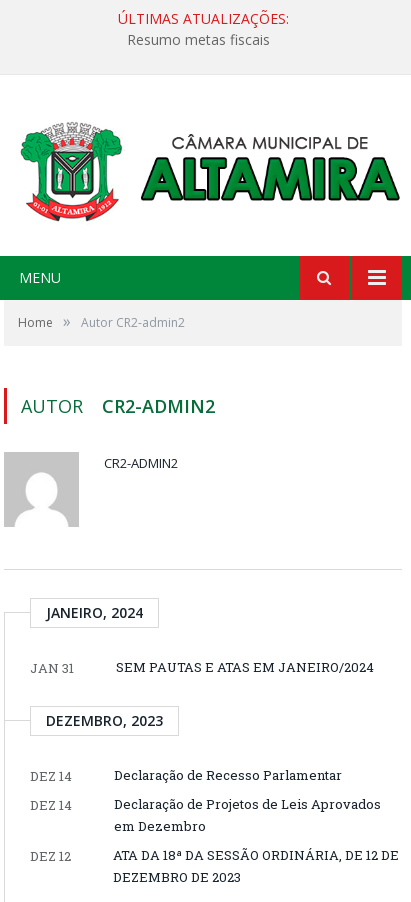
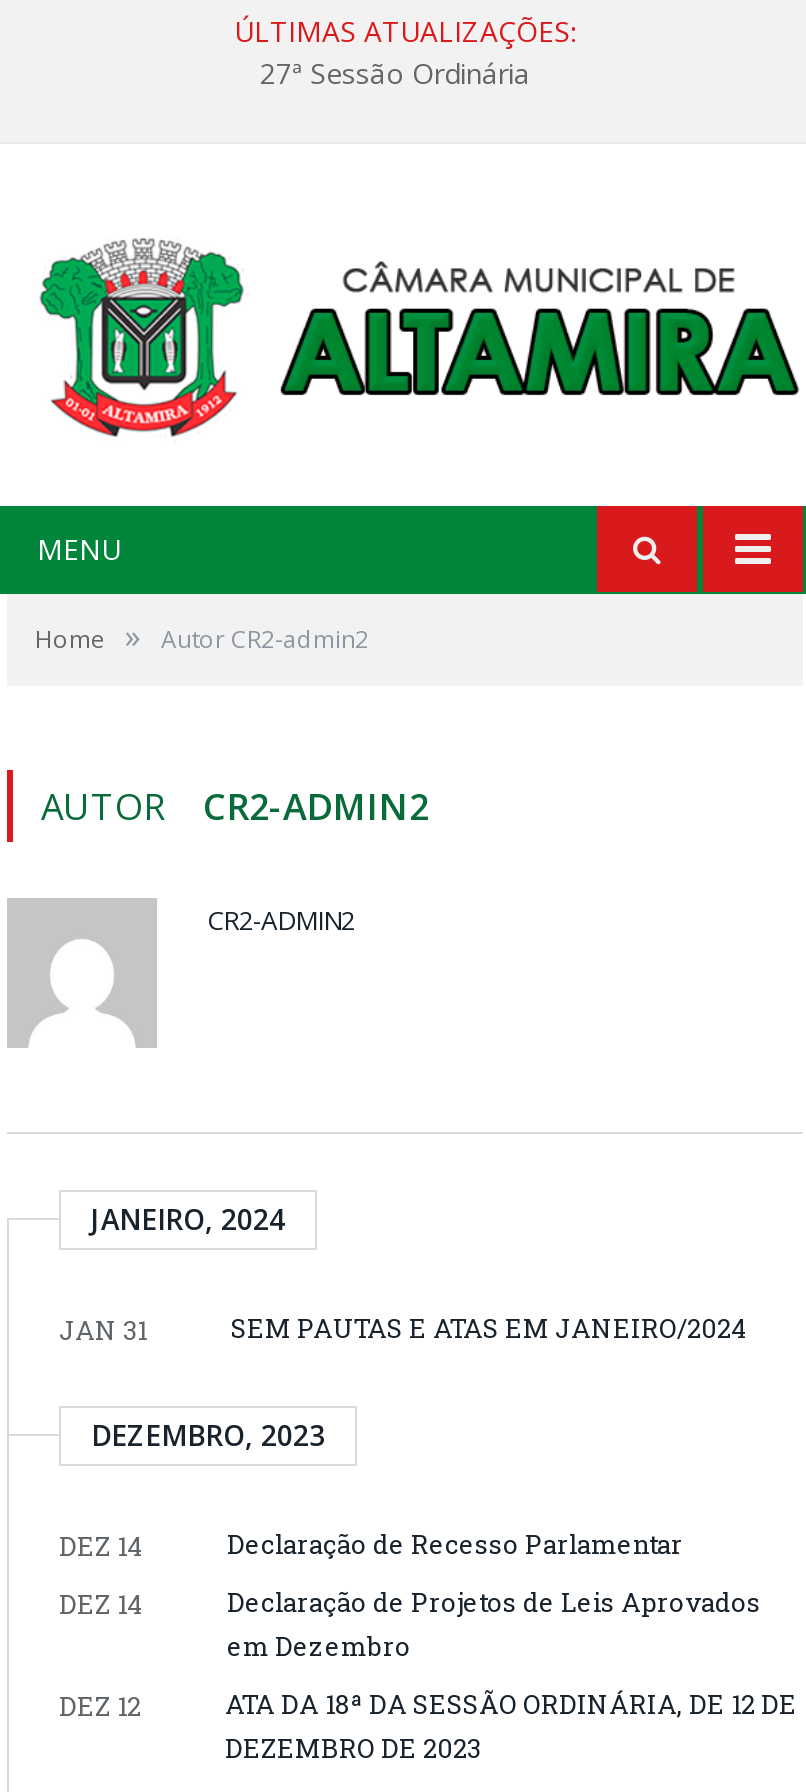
[126,30,269,49] Resumo metas fiscais -> [260,54,530,92] 27ª Sessão Ordinária

